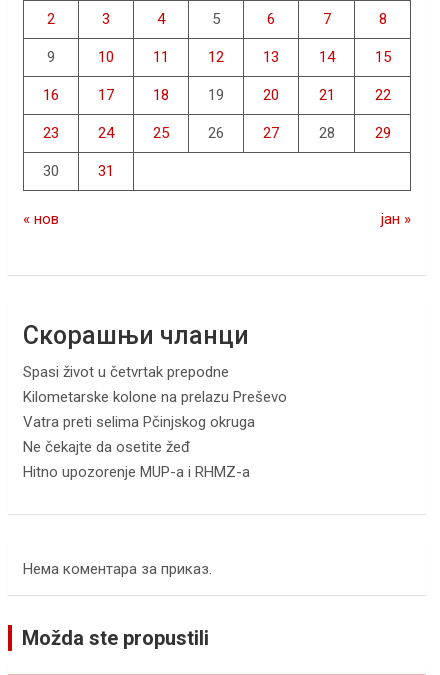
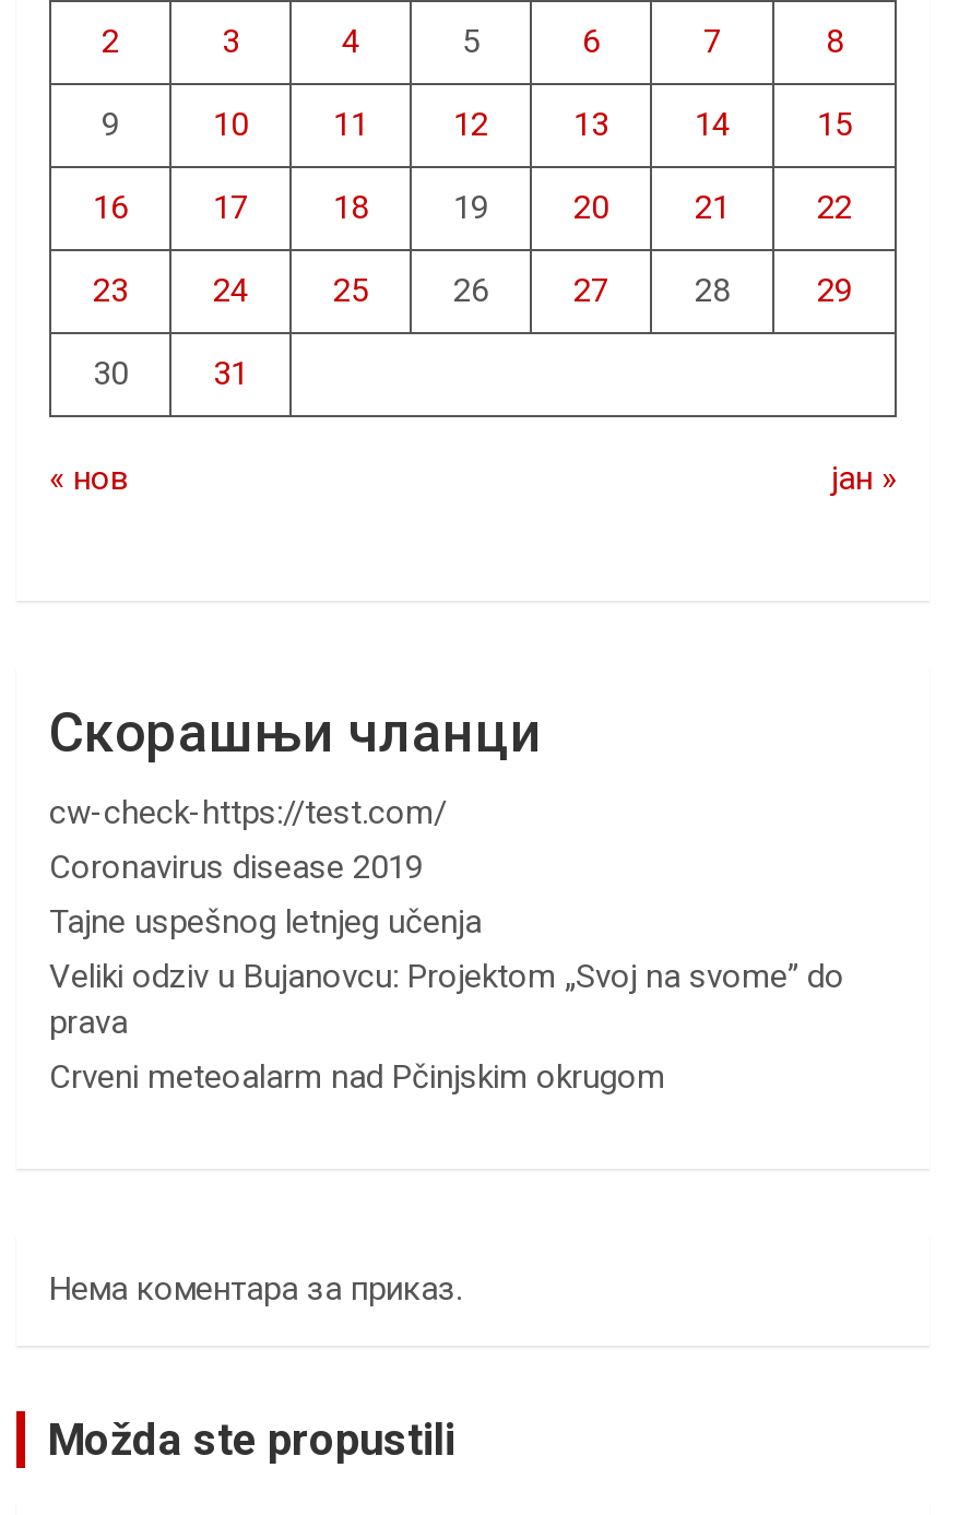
[23,363,287,481] Spasi život u četvrtak prepodne | Kilometarske kolone na prelazu Preševo | Vatra preti selima Pčinjskog okruga | Ne čekajte da osetite žeđ | Hitno upozorenje MUP-a i RHMZ-a -> [49,794,844,1098] cw-check-https://test.com/ | Coronavirus disease 2019 | Tajne uspešnog letnjeg učenja | Veliki odziv u Bujanovcu: Projektom „Svoj na svome” do | prava | Crveni meteoalarm nad Pčinjskim okrugom

